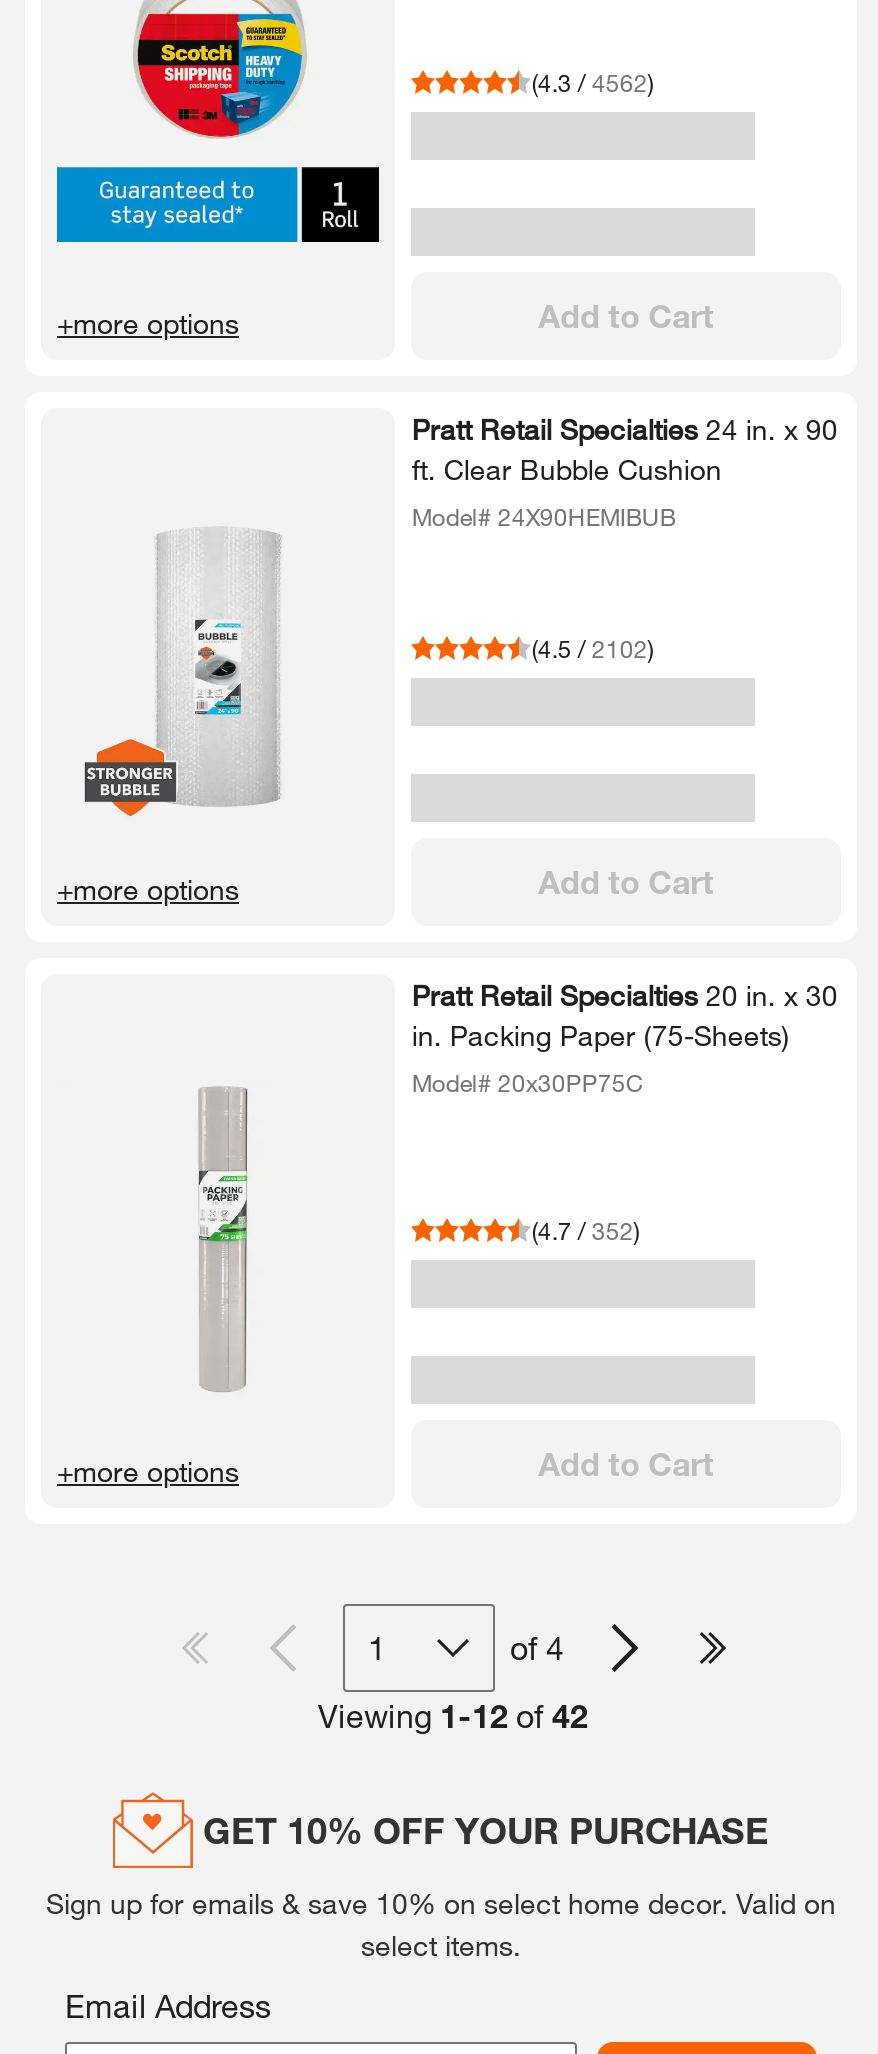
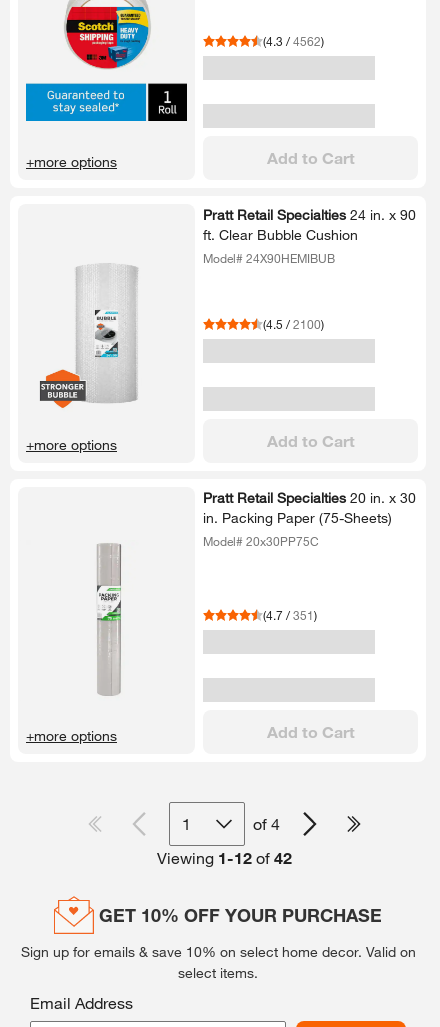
[532,631,654,663] (4.5 / 2102) -> [263,315,324,331] (4.5 / 2100)
[532,1213,640,1245] (4.7 / 352) -> [263,606,317,622] (4.7 / 351)

